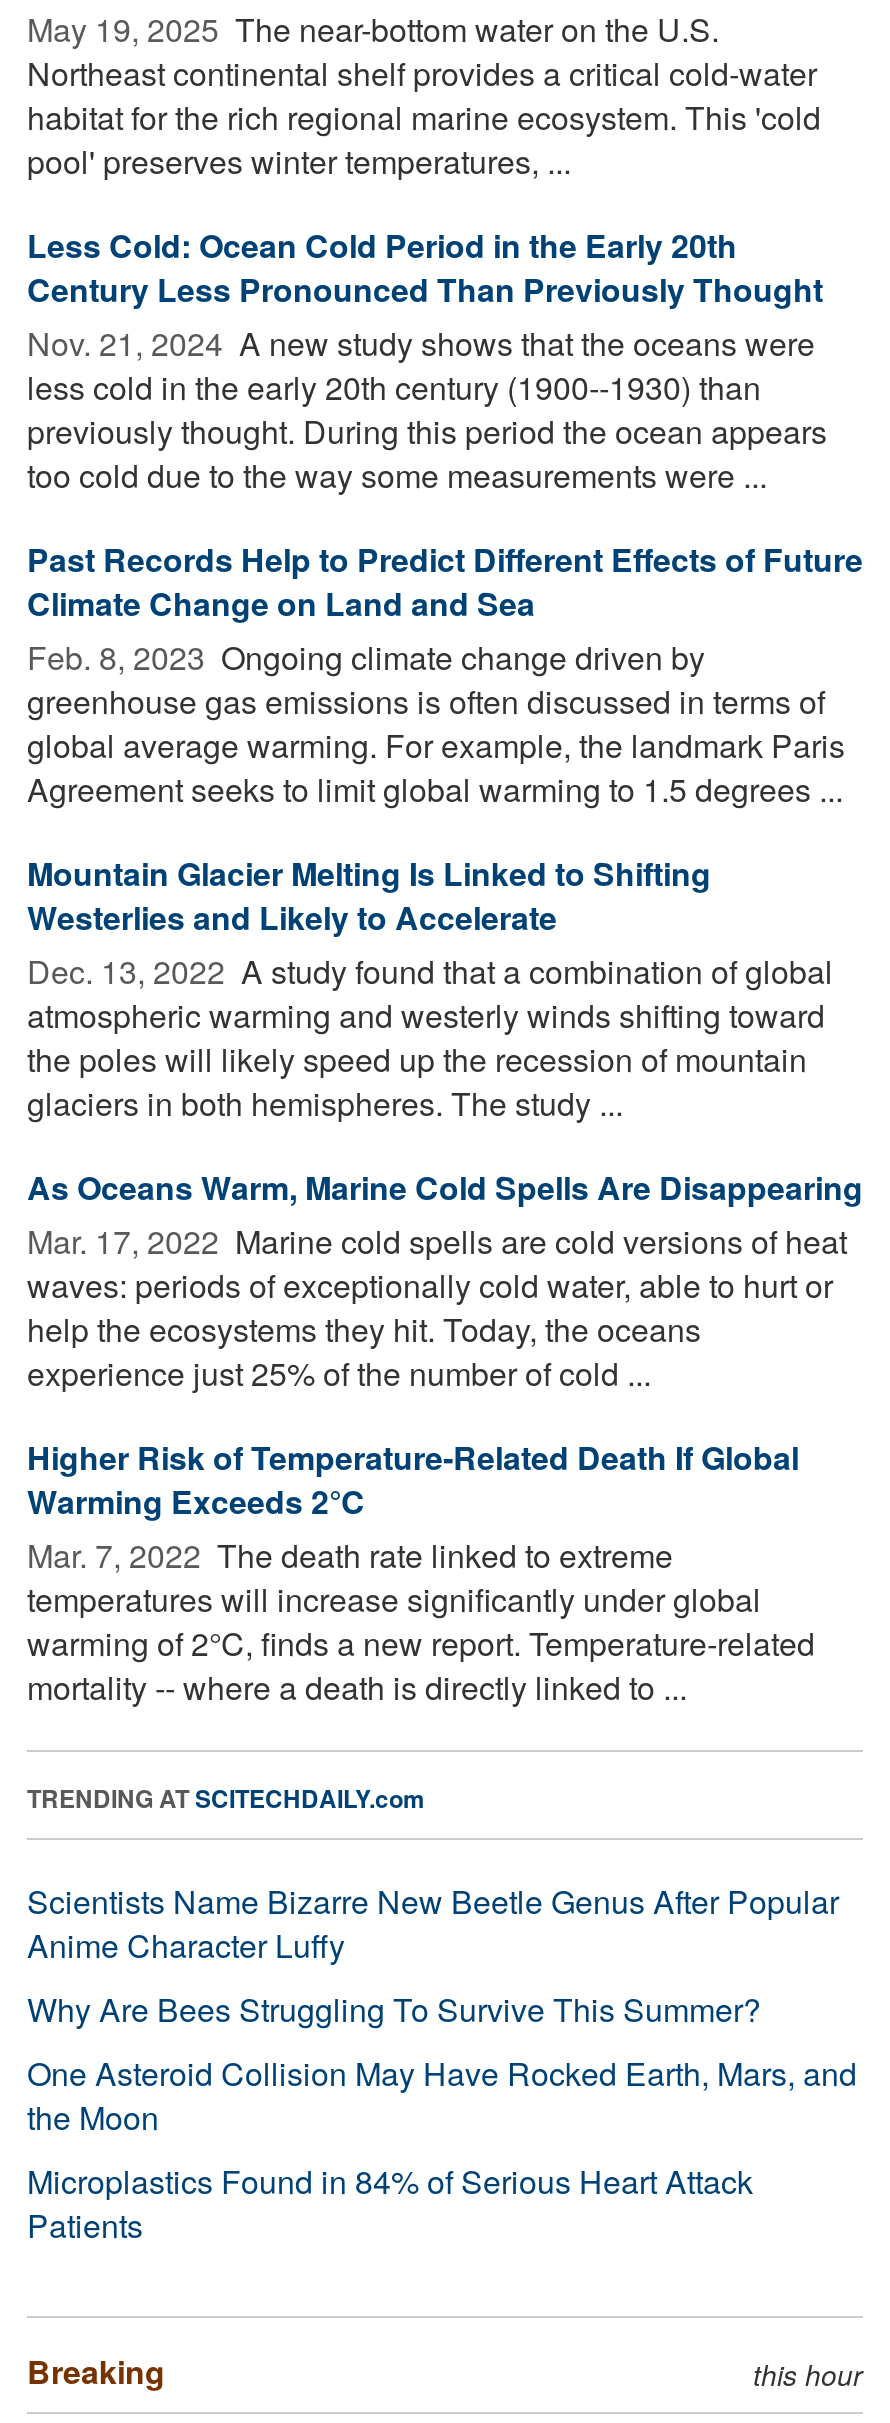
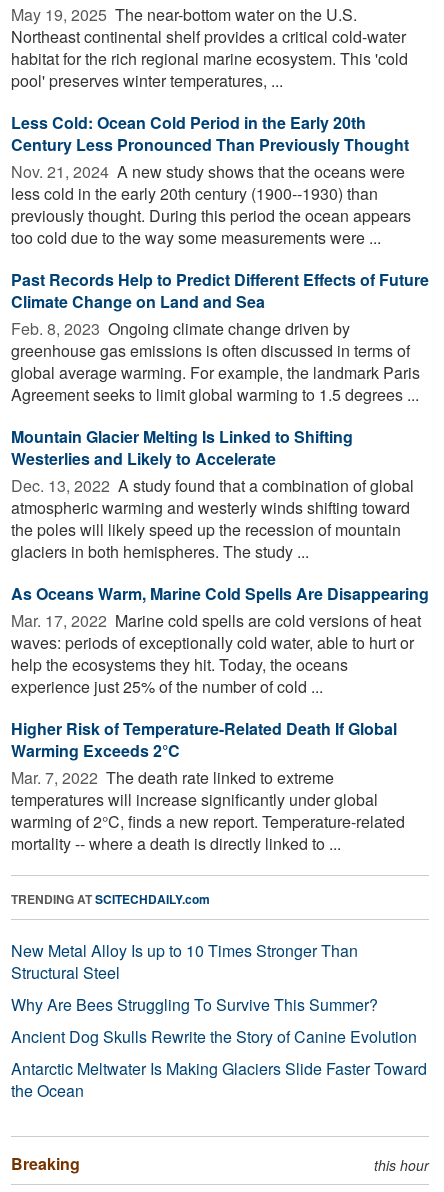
[27,1878,839,1968] Scientists Name Bizarre New Beetle Genus After Popular | Anime Character Luffy -> [11,939,358,984] New Metal Alloy Is up to 10 Times Stronger Than | Structural Steel
[27,2050,857,2248] One Asteroid Collision May Have Rocked Earth, Mars, and | the Moon | Microplastics Found in 84% of Serious Heart Attack | Patients -> [11,1025,427,1102] Ancient Dog Skulls Rewrite the Story of Canine Evolution | Antarctic Meltwater Is Making Glaciers Slide Faster Toward | the Ocean

